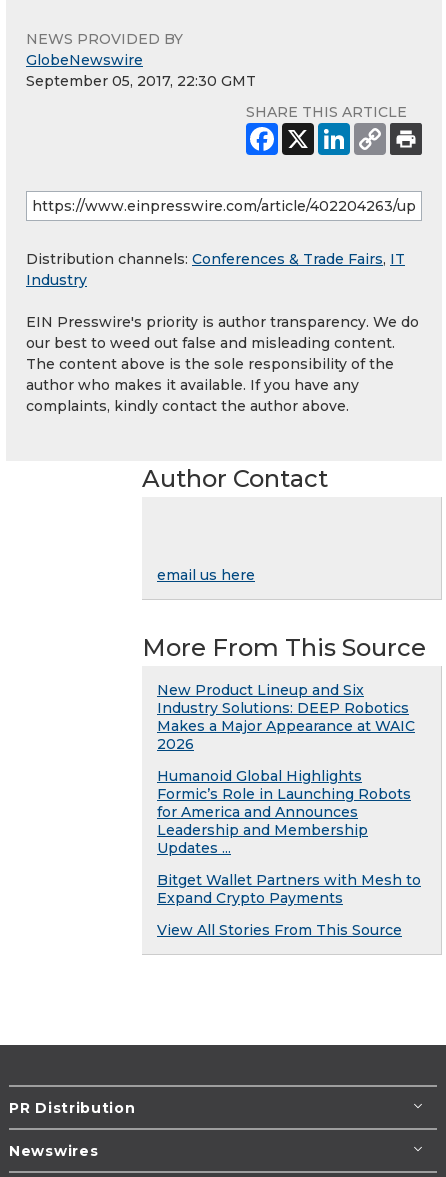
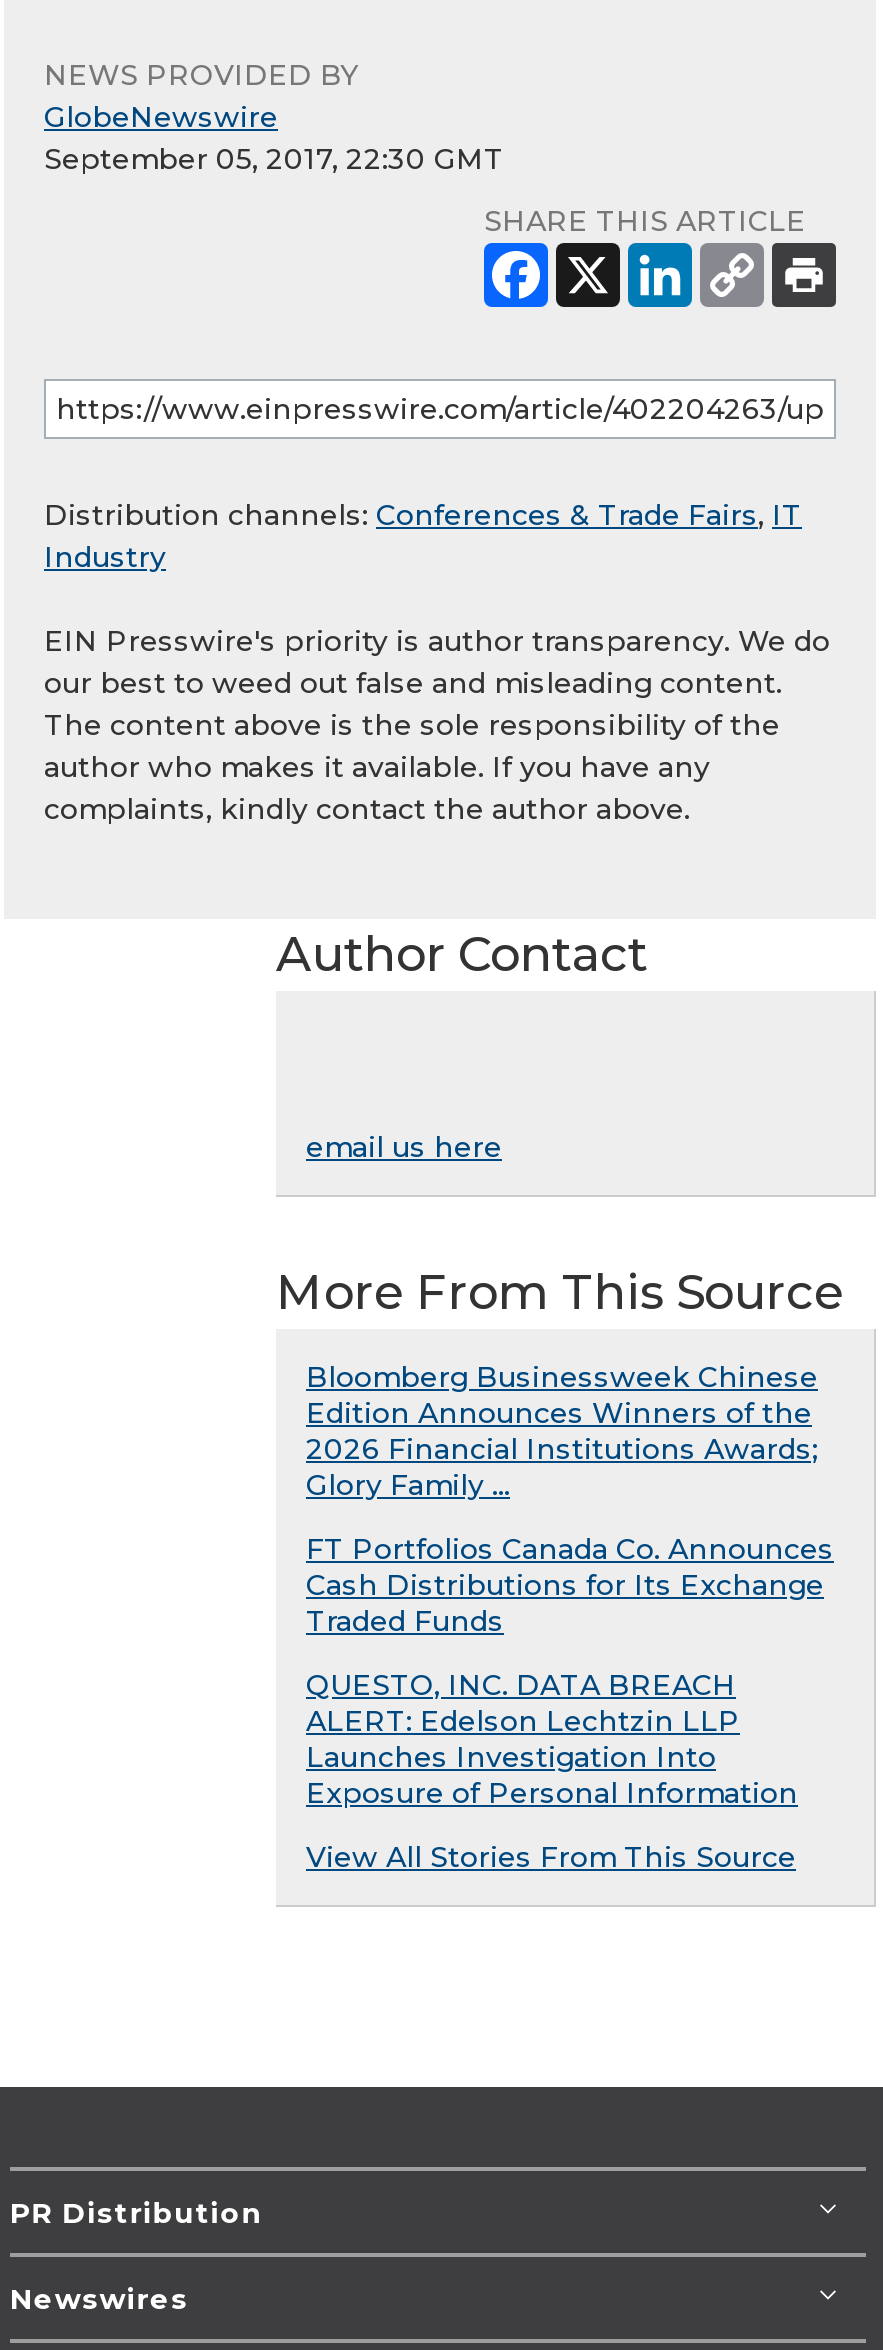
[157,681,415,753] New Product Lineup and Six | Industry Solutions: DEEP Robotics | Makes a Major Appearance at WAIC | 2026 -> [306,1359,818,1503] Bloomberg Businessweek Chinese | Edition Announces Winners of the | 2026 Financial Institutions Awards; | Glory Family ...
[157,767,411,857] Humanoid Global Highlights | Formic’s Role in Launching Robots | for America and Announces | Leadership and Membership | Updates ... -> [306,1531,834,1639] FT Portfolios Canada Co. Announces | Cash Distributions for Its Exchange | Traded Funds
[157,871,421,907] Bitget Wallet Partners with Mesh to | Expand Crypto Payments -> [306,1667,798,1811] QUESTO, INC. DATA BREACH | ALERT: Edelson Lechtzin LLP | Launches Investigation Into | Exposure of Personal Information

